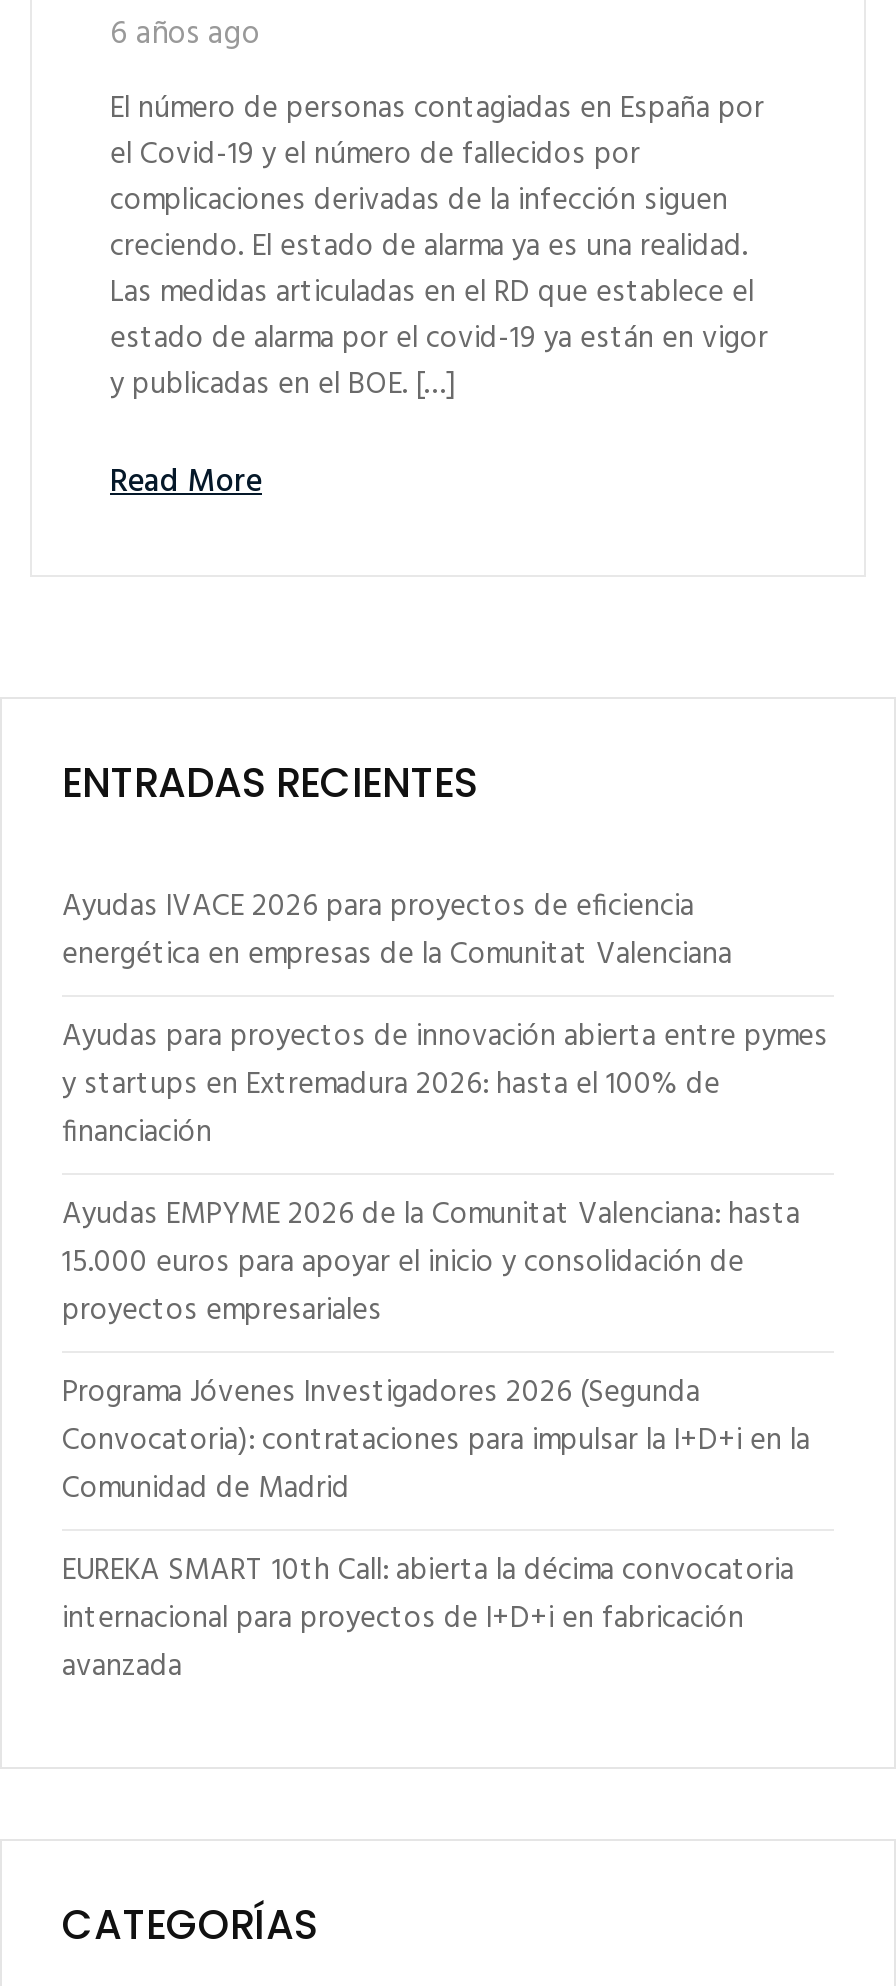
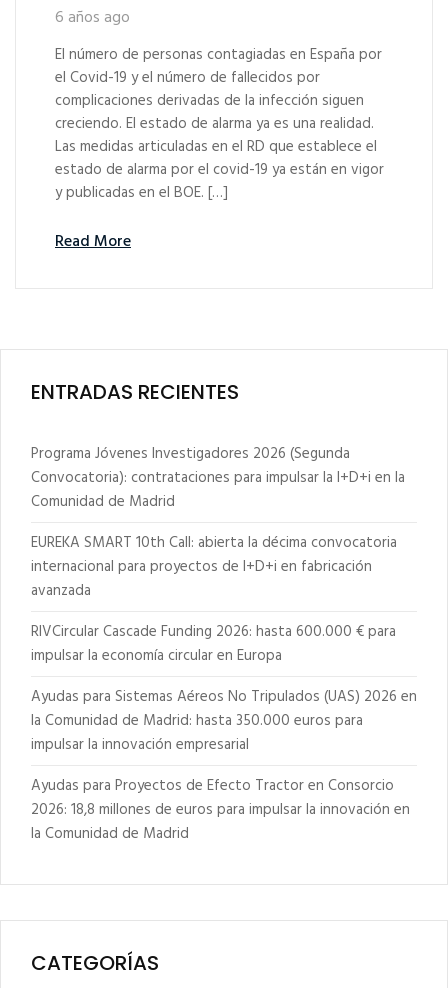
[62,883,828,1335] Ayudas IVACE 2026 para proyectos de eficiencia | energética en empresas de la Comunitat Valenciana | Ayudas para proyectos de innovación abierta entre pymes | y startups en Extremadura 2026: hasta el 100% de | financiación | Ayudas EMPYME 2026 de la Comunitat Valenciana: hasta | 15.000 euros para apoyar el inicio y consolidación de | proyectos empresariales -> none
moved [62,1369,810,1691] -> [31,442,405,603]: Programa Jóvenes Investigadores 2026 (Segunda | Convocatoria): contrataciones para impulsar la I+D+i en la | Comunidad de Madrid | EUREKA SMART 10th Call: abierta la décima convocatoria | internacional para proyectos de I+D+i en fabricación | avanzada
none -> [31,620,417,846] RIVCircular Cascade Funding 2026: hasta 600.000 € para | impulsar la economía circular en Europa | Ayudas para Sistemas Aéreos No Tripulados (UAS) 2026 en | la Comunidad de Madrid: hasta 350.000 euros para | impulsar la innovación empresarial | Ayudas para Proyectos de Efecto Tractor en Consorcio | 2026: 18,8 millones de euros para impulsar la innovación en | la Comunidad de Madrid

